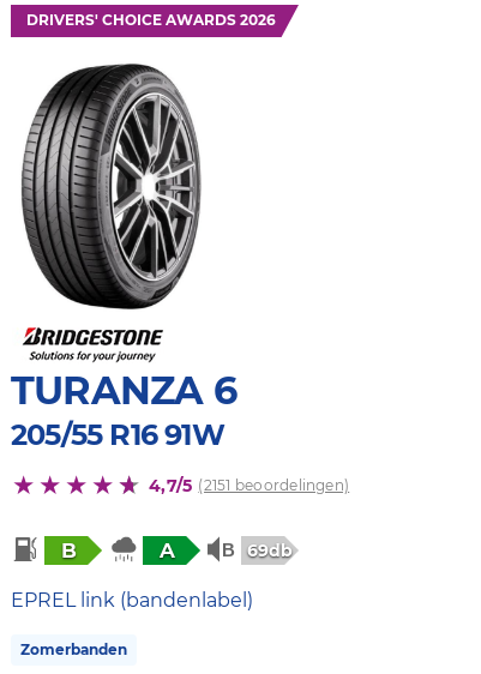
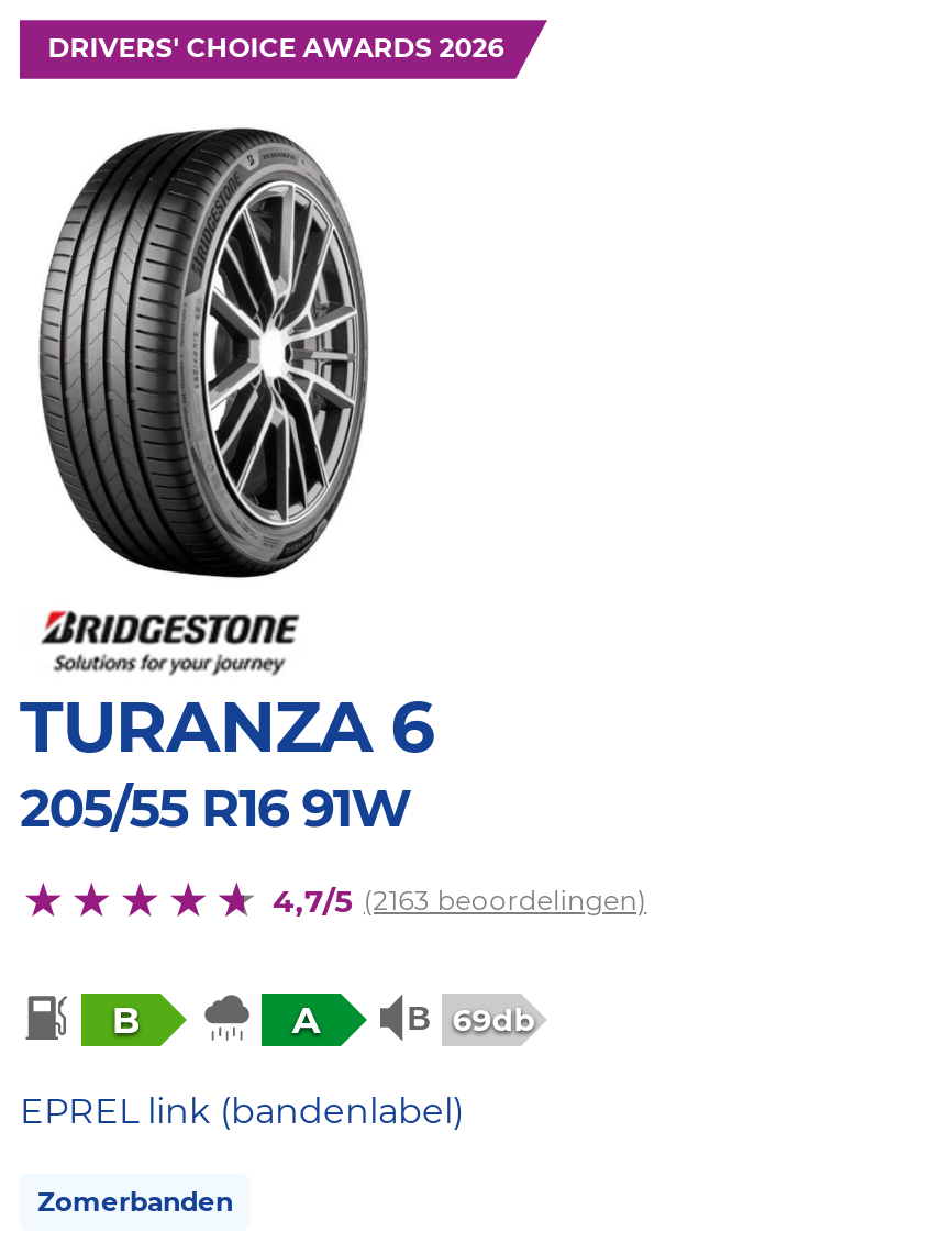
[149,474,349,496] 4,7/5 (2151 beoordelingen) -> [273,881,647,920] 4,7/5 (2163 beoordelingen)

